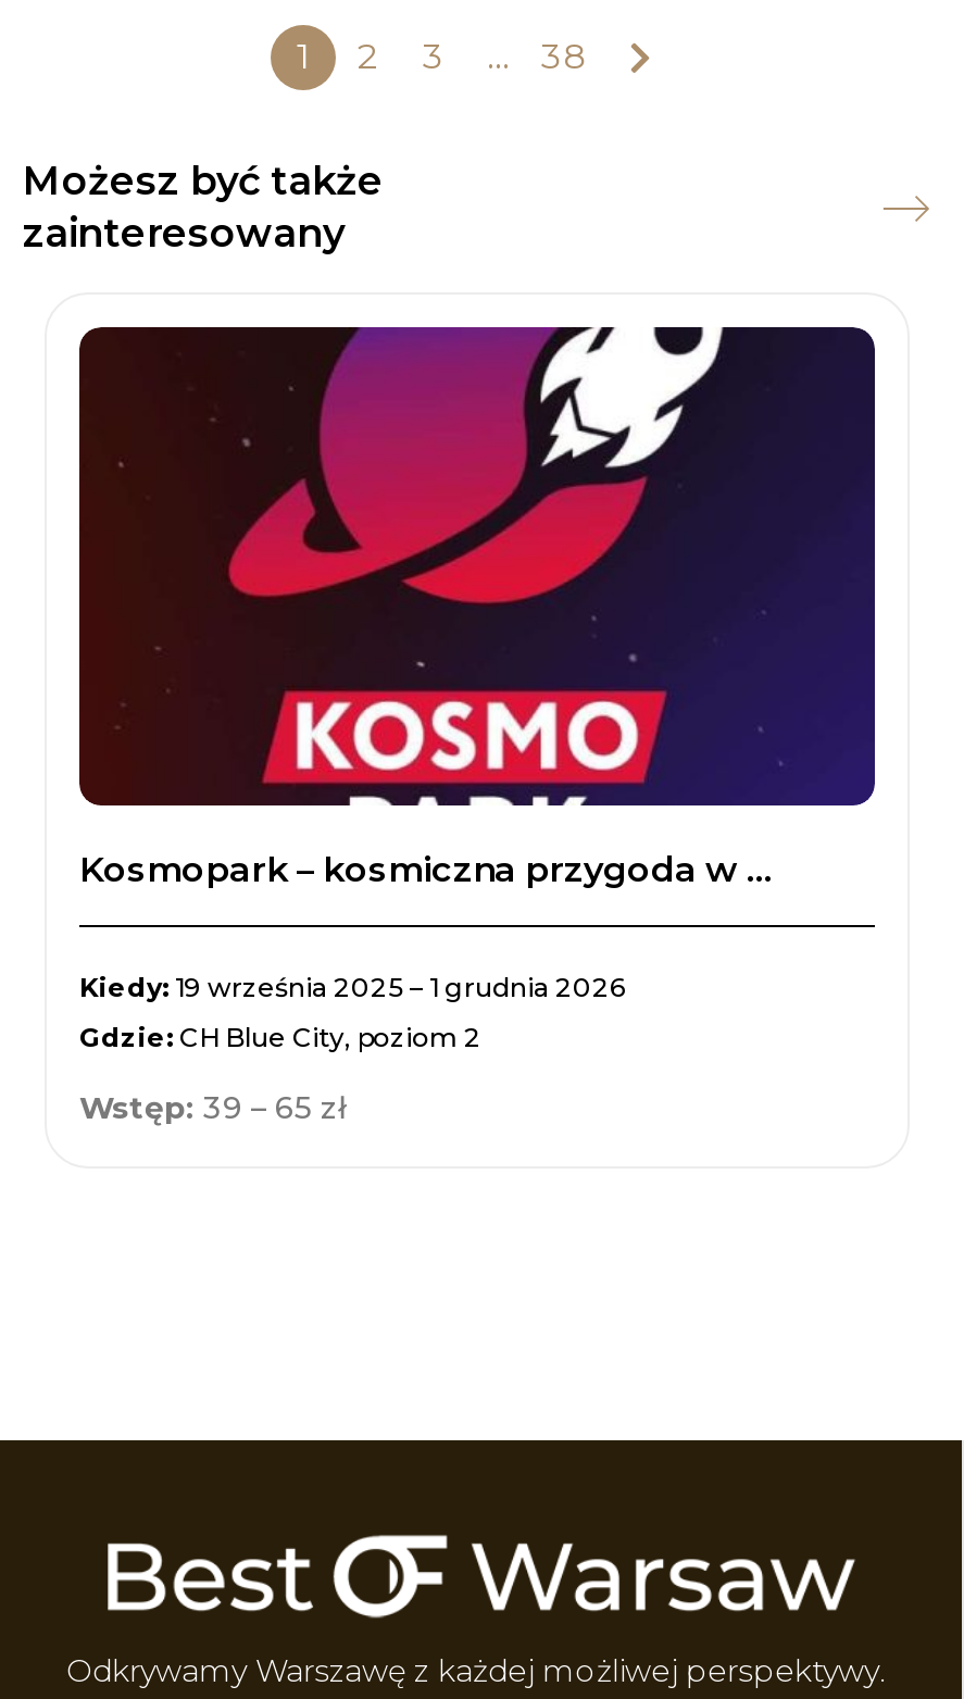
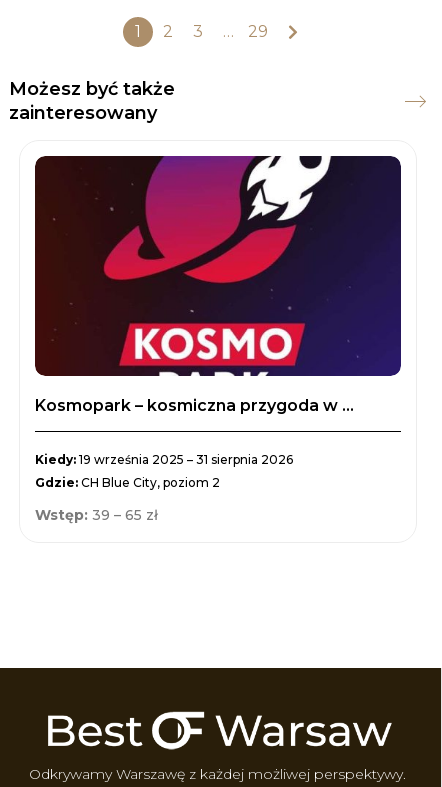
[541,36,587,77] 38 -> [248,22,268,41] 29
[79,970,625,1003] Kiedy: 19 września 2025 – 1 grudnia 2026 -> [35,452,293,467] Kiedy: 19 września 2025 – 31 sierpnia 2026

